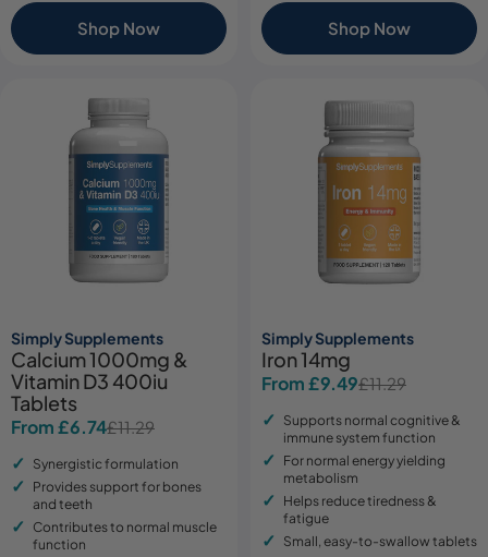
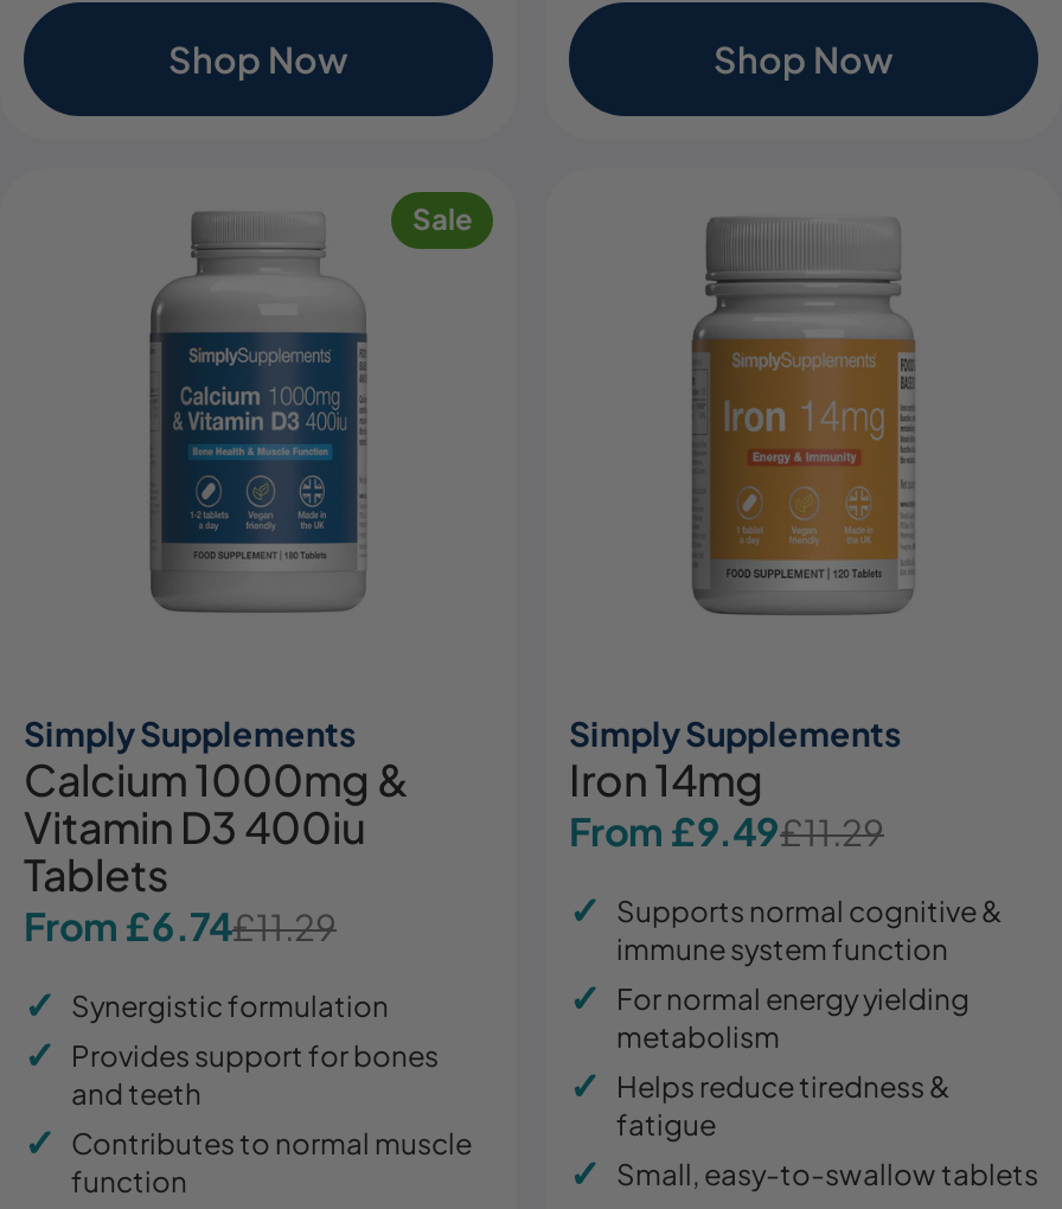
none -> [412,201,472,237] Sale

